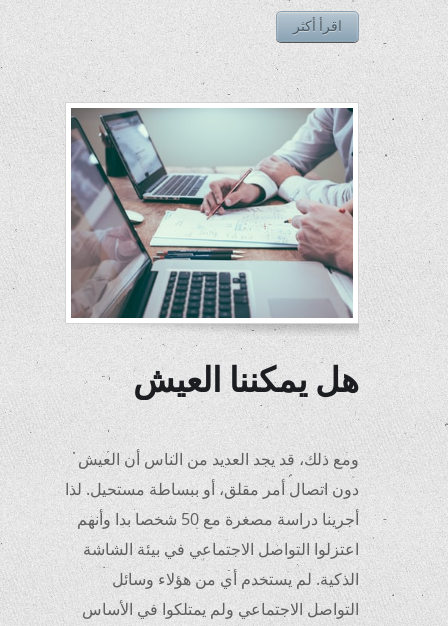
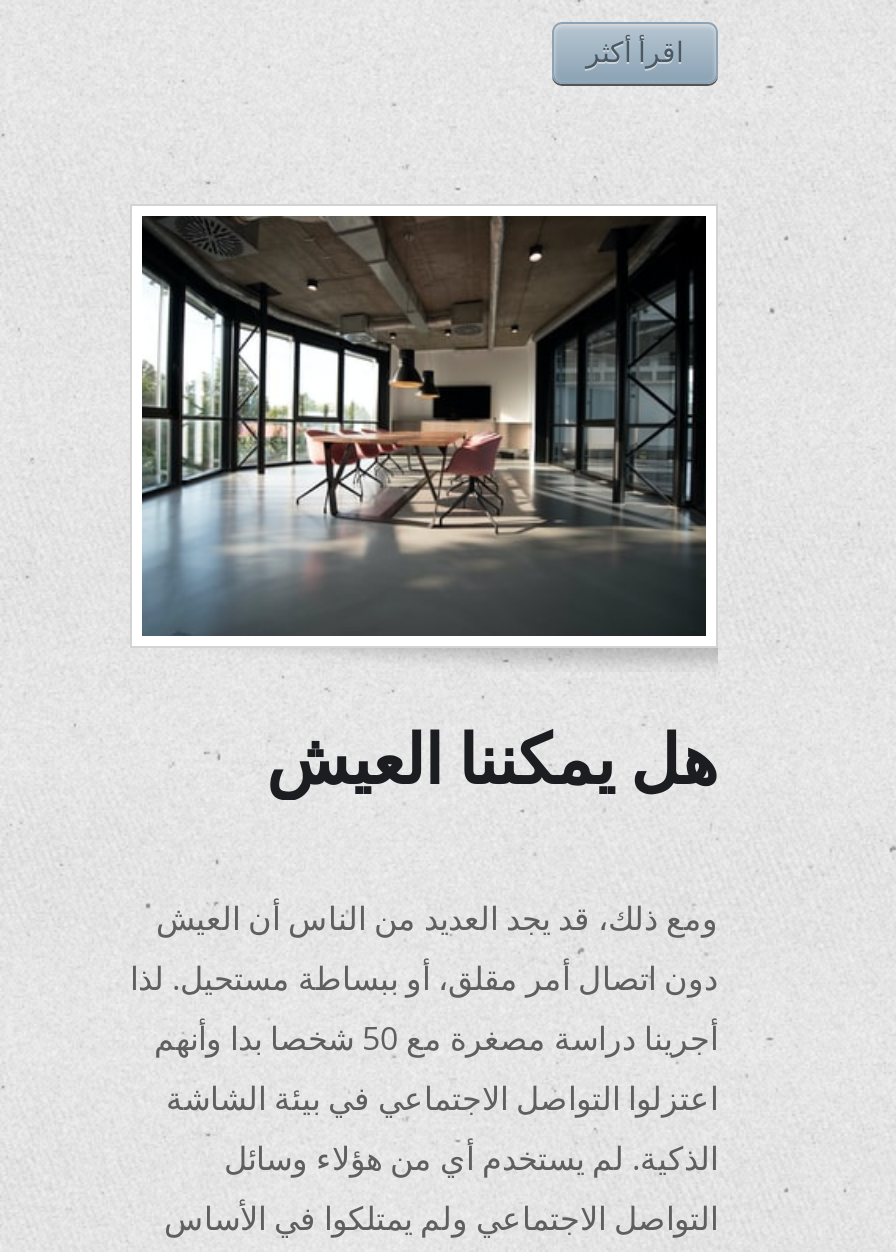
[70,107,354,318] [image] -> [142,214,708,636] [image]

